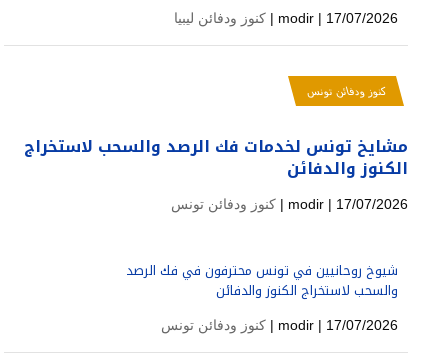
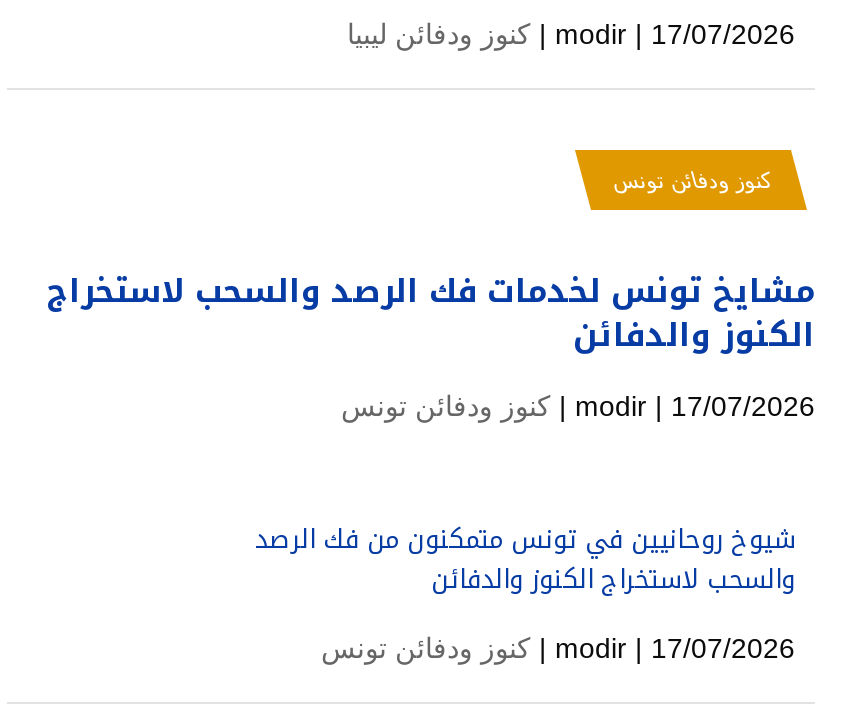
[126,257,398,282] شيوخ روحانيين في تونس محترفون في فك الرصد -> [255,515,795,565] شيوخ روحانيين في تونس متمكنون من فك الرصد

